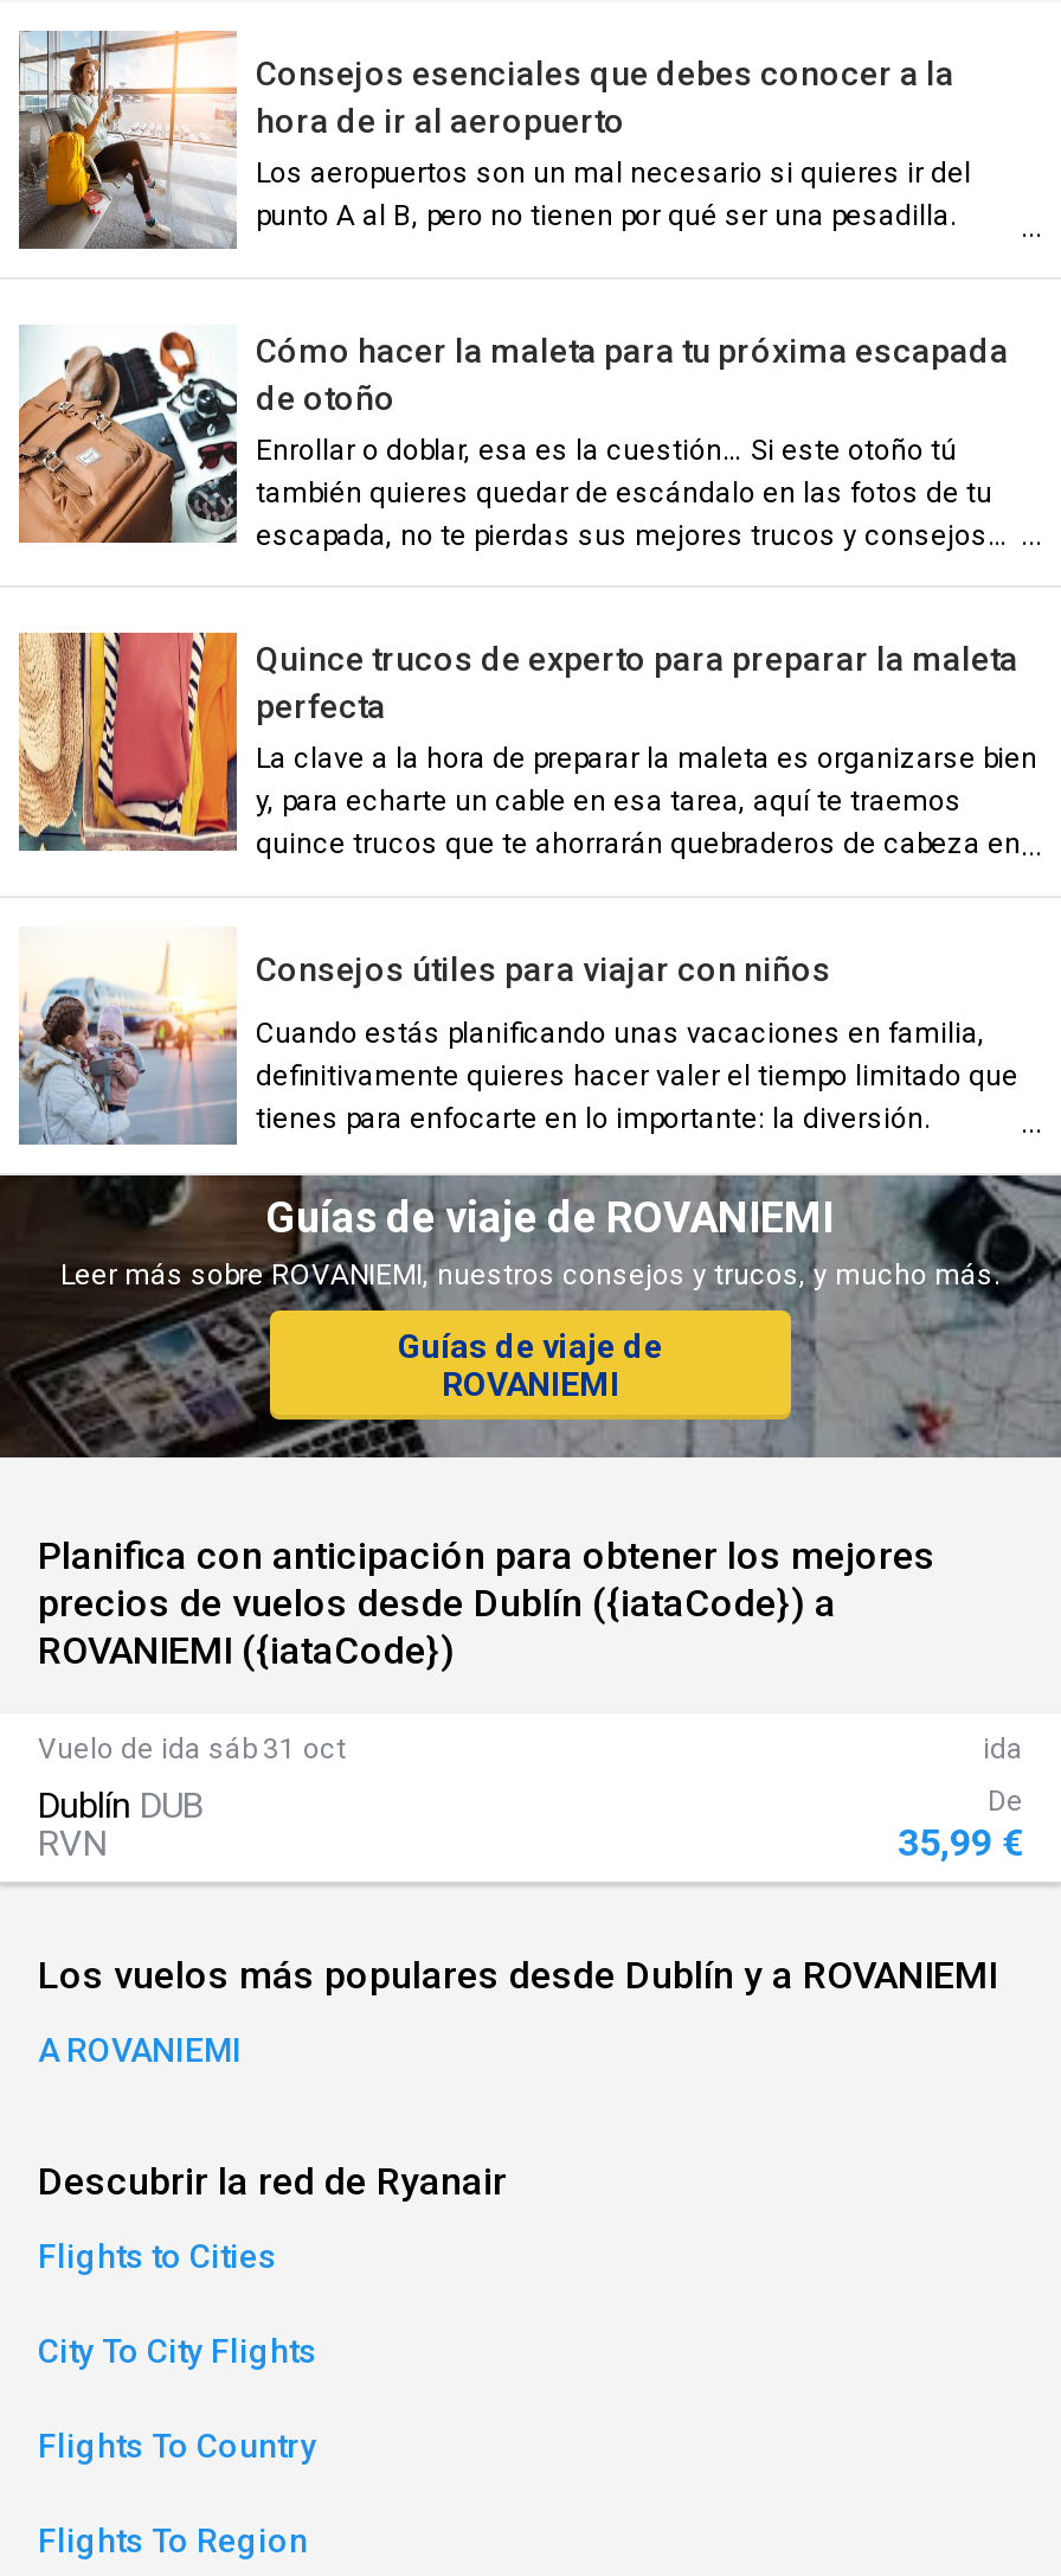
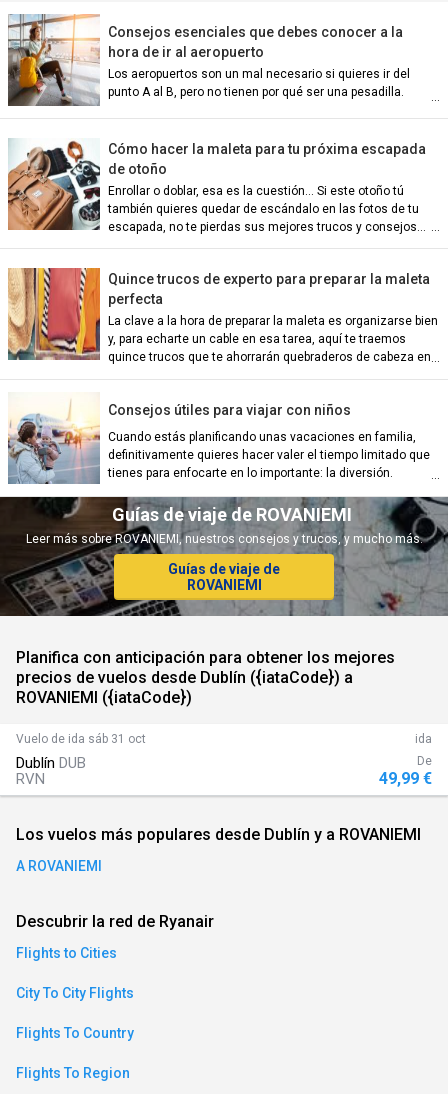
[898,1820,1023,1865] 35,99 € -> [379,769,432,788] 49,99 €

